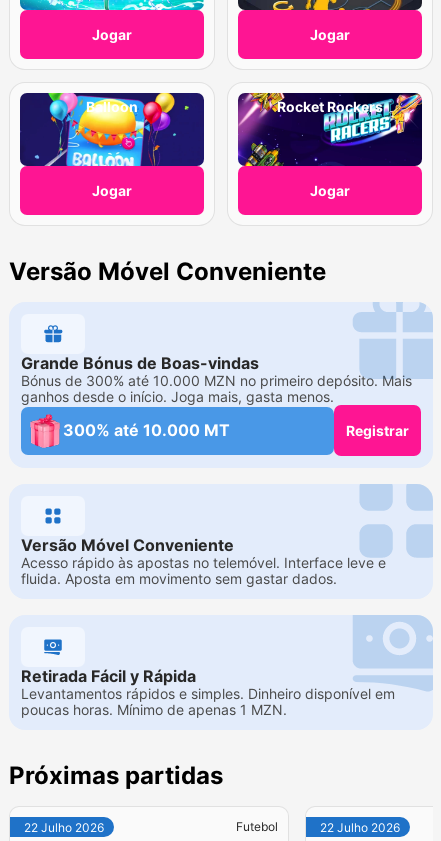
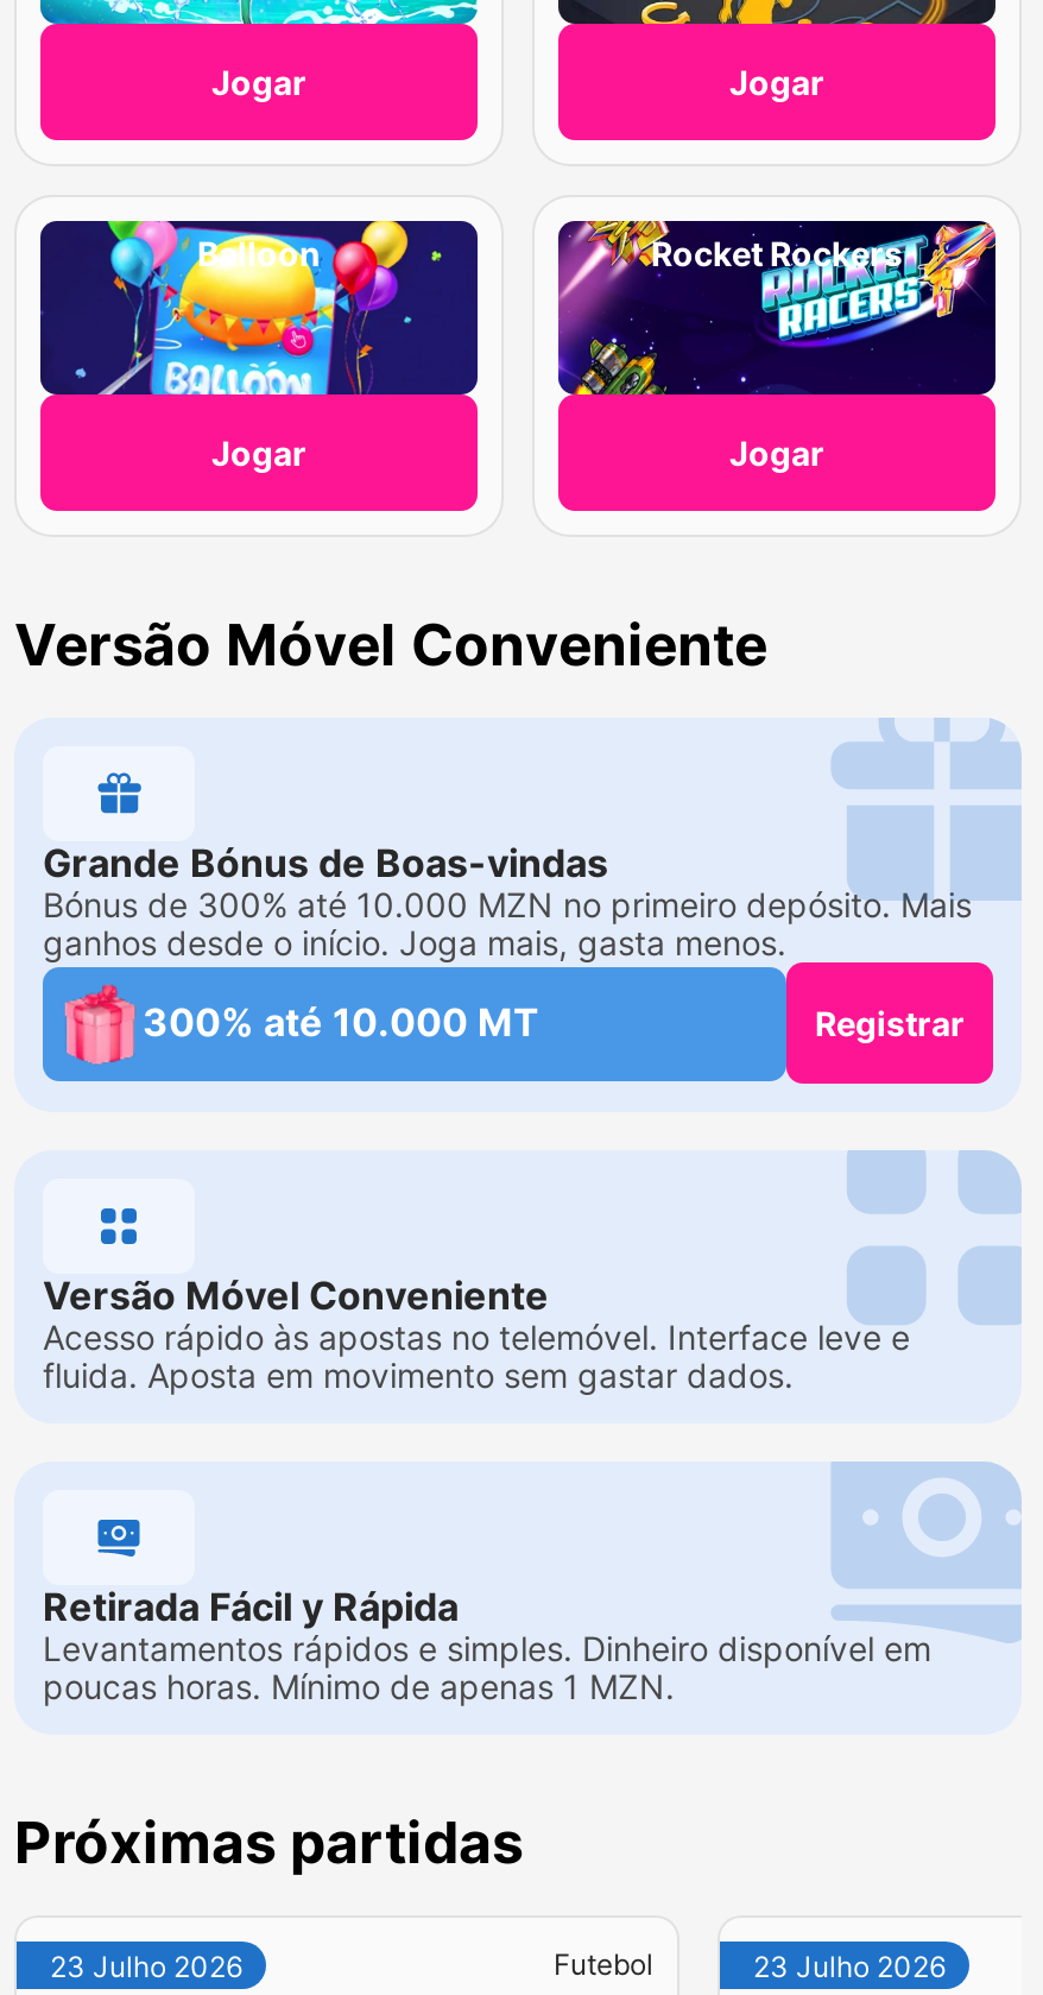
[24,820,104,835] 22 Julho 2026 -> [50,1949,242,1984] 23 Julho 2026
[320,820,400,835] 22 Julho 2026 -> [753,1949,946,1984] 23 Julho 2026

